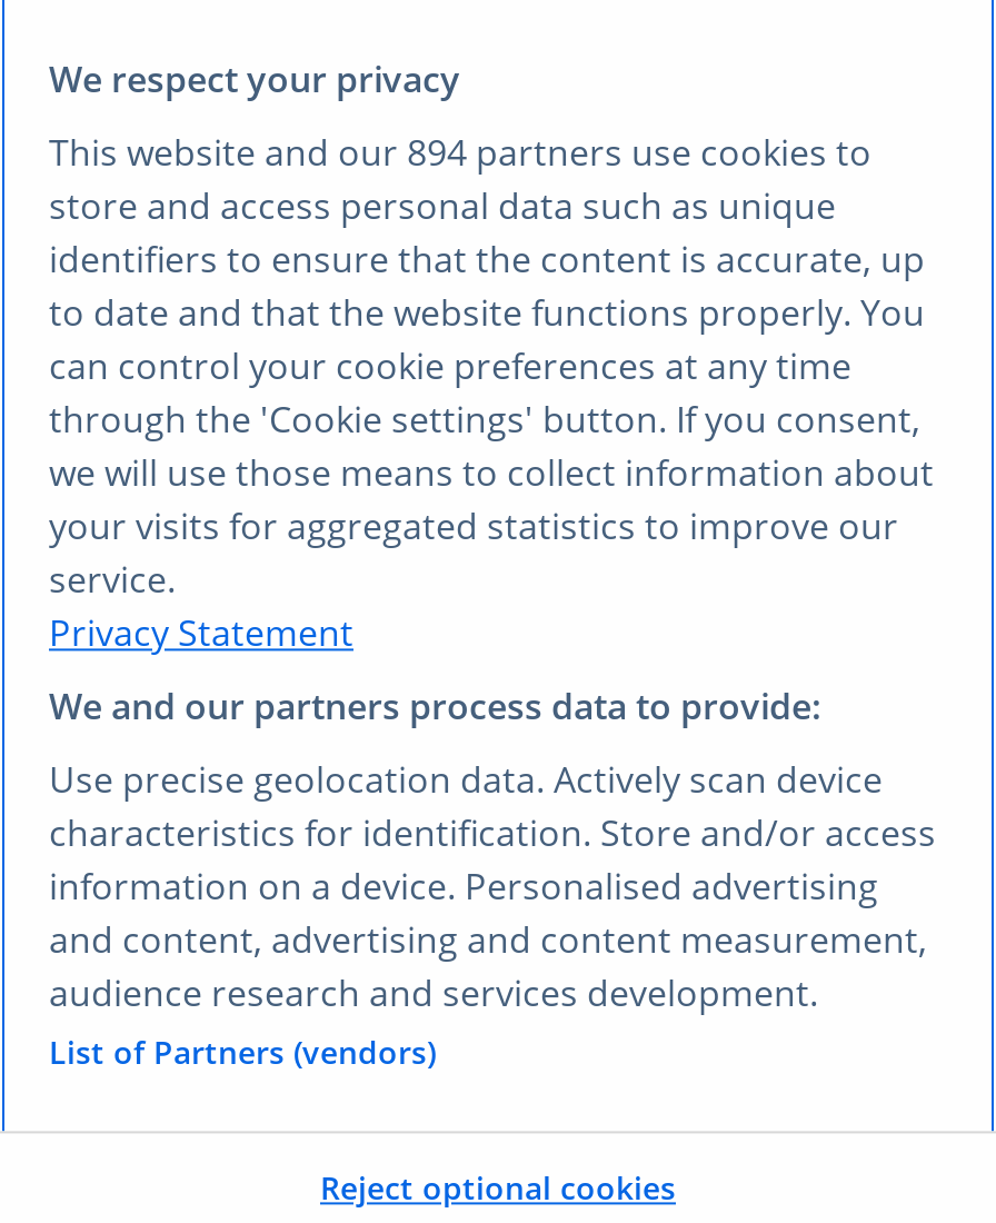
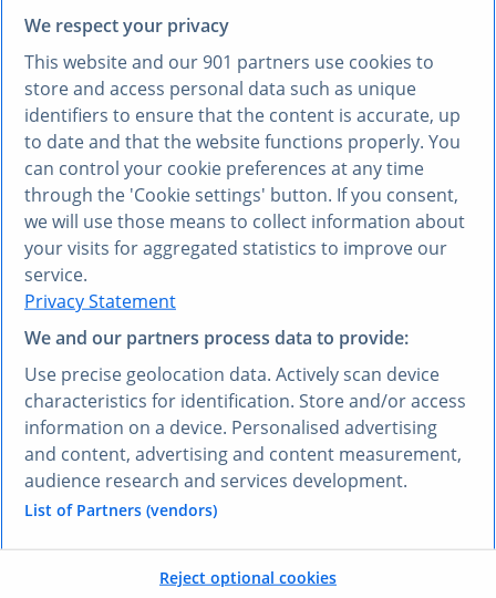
[49,129,871,178] This website and our 894 partners use cookies to -> [24,50,434,74] This website and our 901 partners use cookies to

